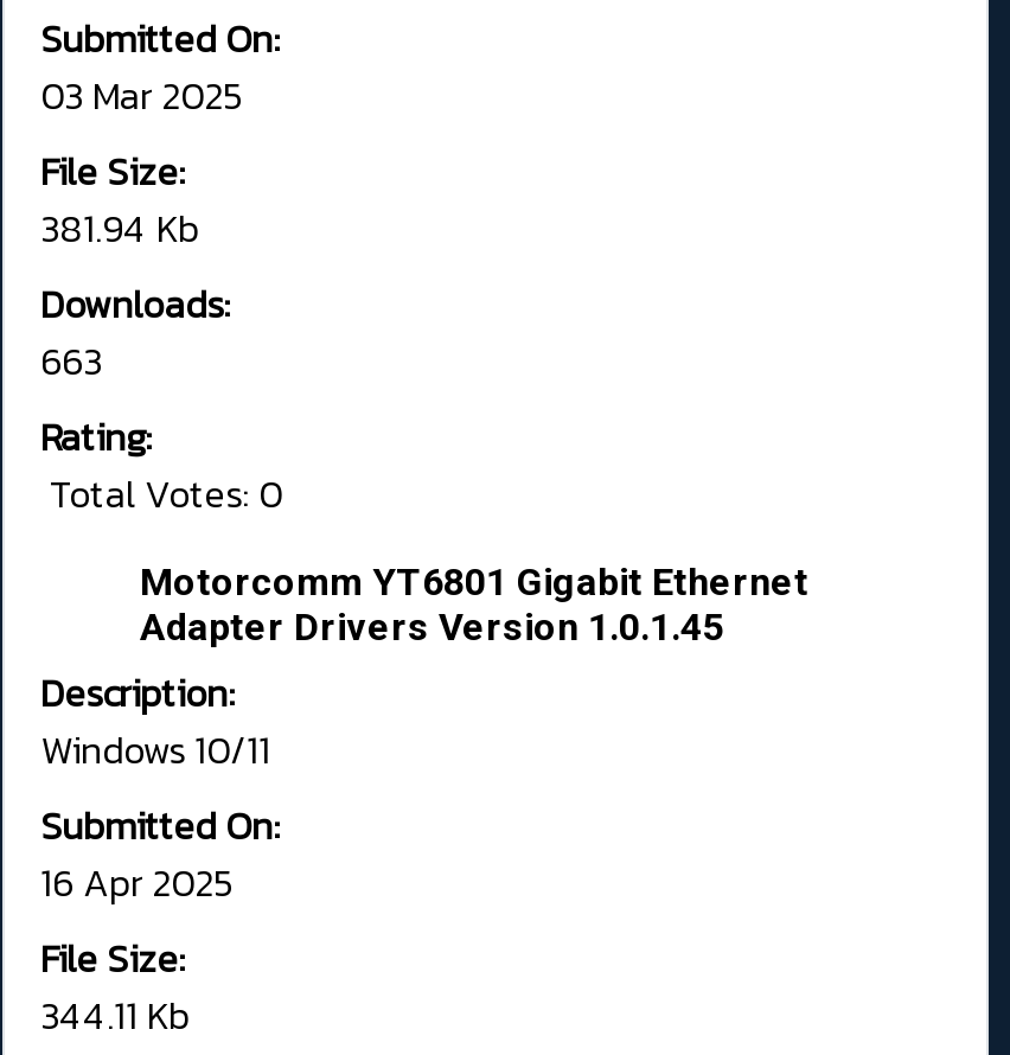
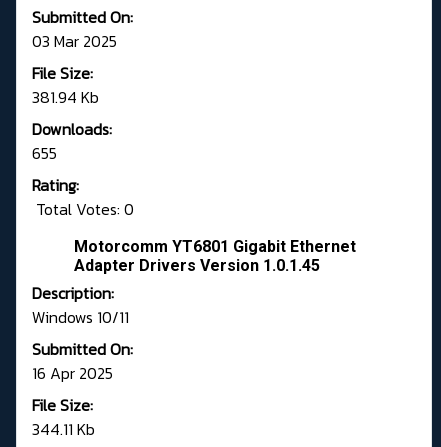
[40,333,102,390] 663 -> [32,141,57,165] 655

